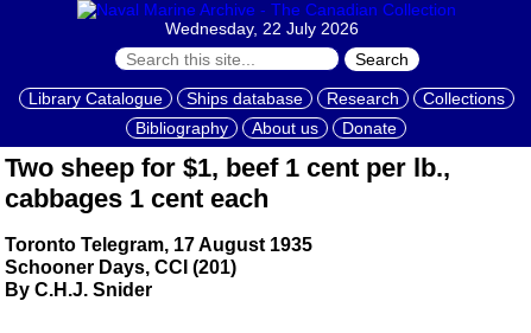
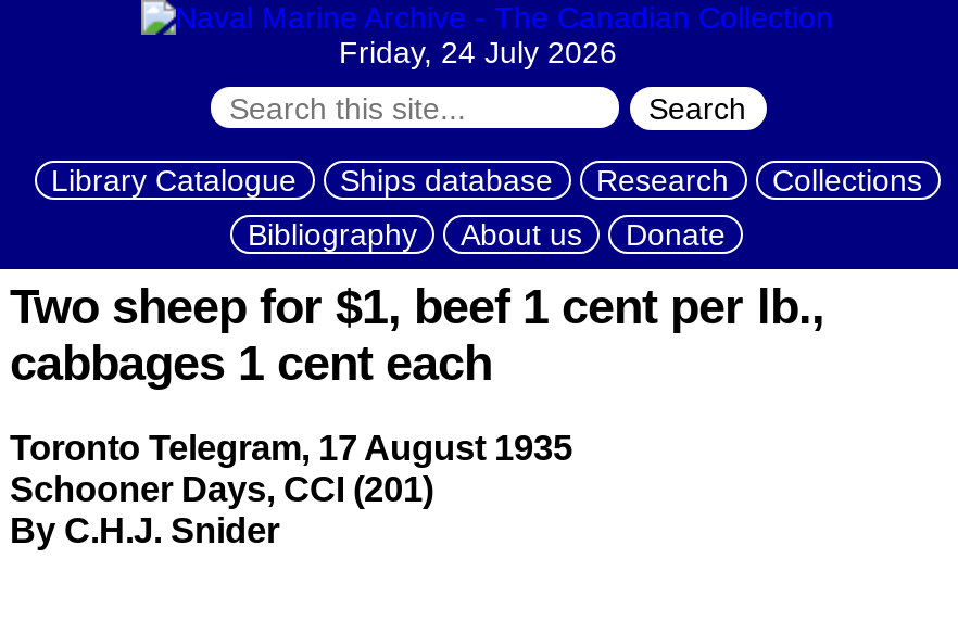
[165,19,368,38] Wednesday, 22 July 2026 -> [339,35,634,69] Friday, 24 July 2026

